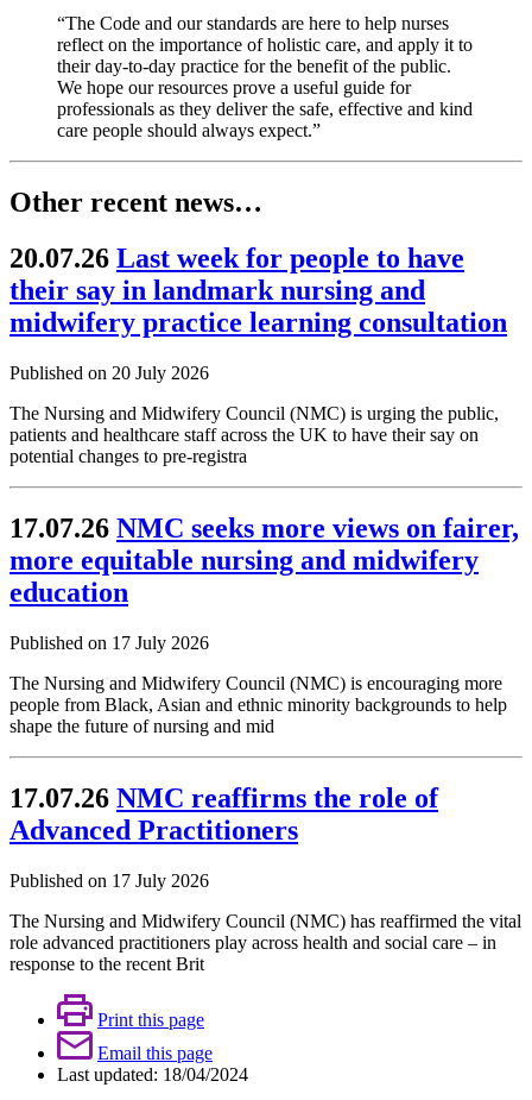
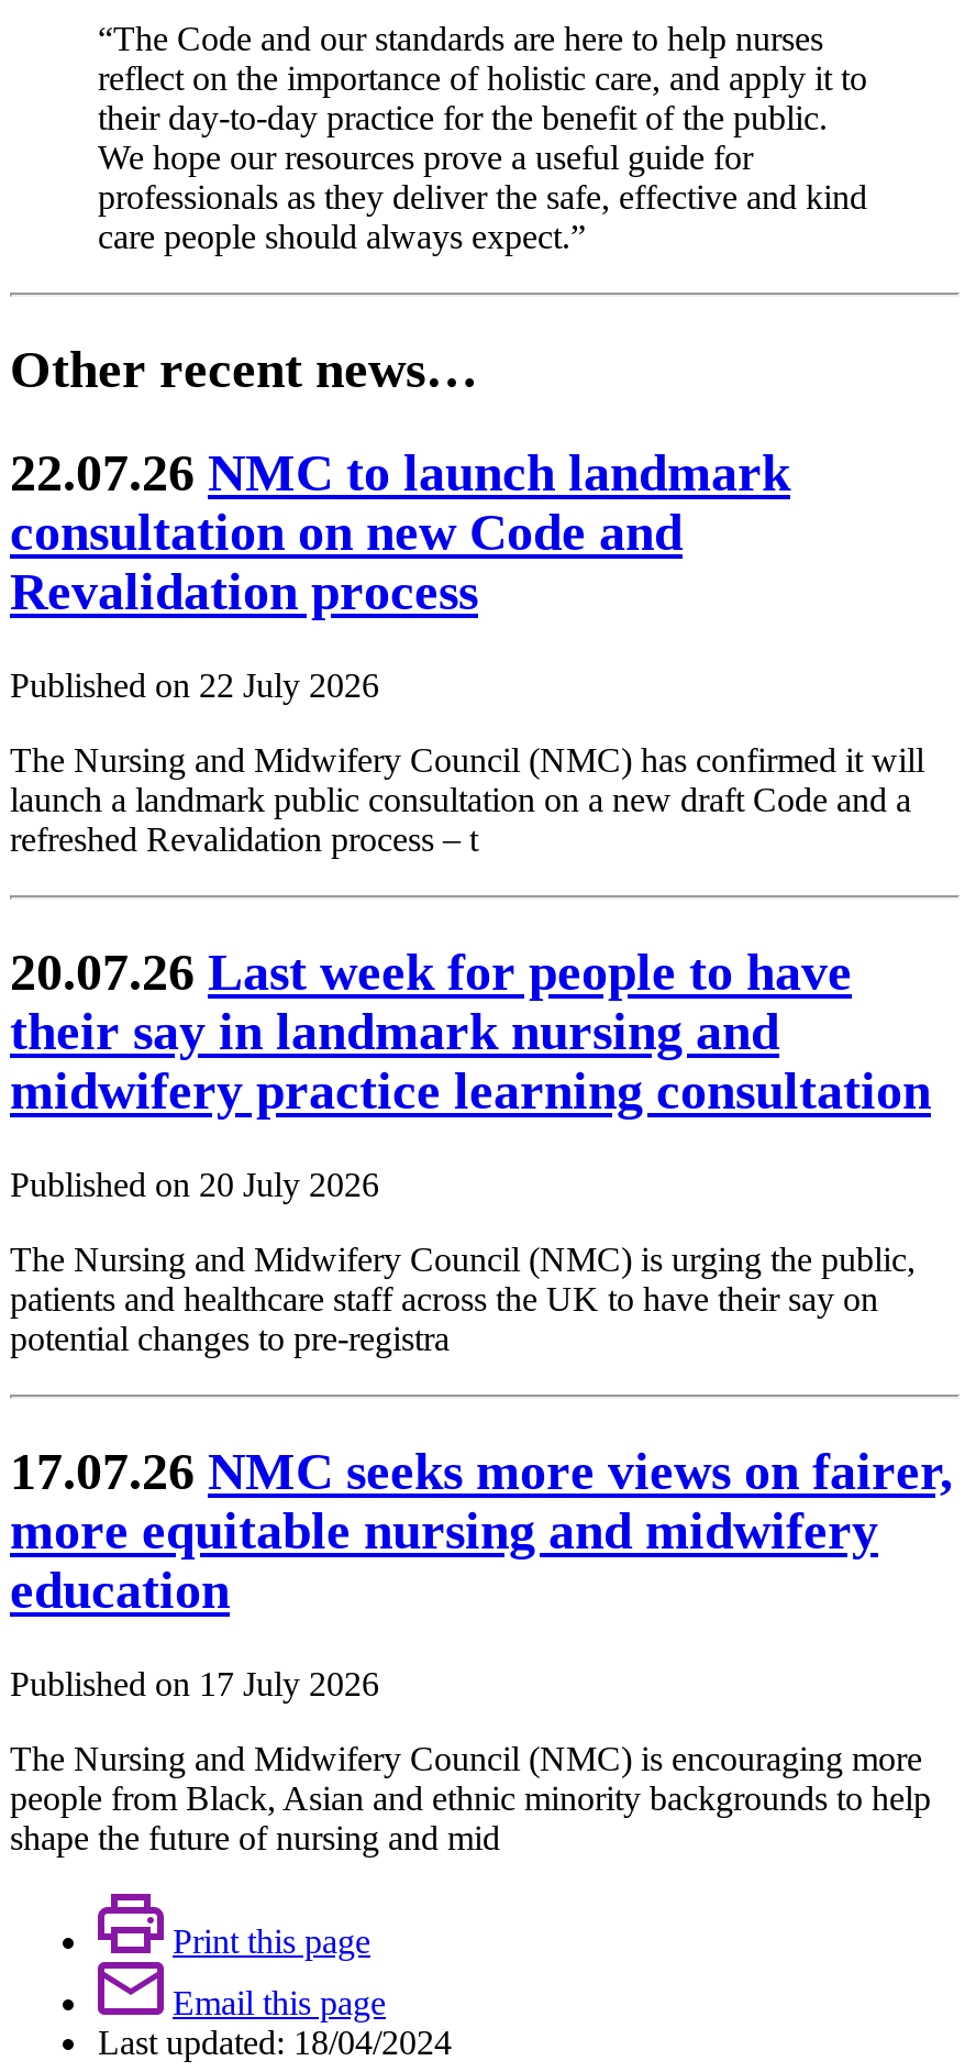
none -> [10,445,924,858] 22.07.26 NMC to launch landmark | consultation on new Code and | Revalidation process | Published on 22 July 2026 | The Nursing and Midwifery Council (NMC) has confirmed it will | launch a landmark public consultation on a new draft Code and a | refreshed Revalidation process – t
moved [9,243,519,736] -> [10,943,953,1856]: 20.07.26 Last week for people to have | their say in landmark nursing and | midwifery practice learning consultation | ... | people from Black, Asian and ethnic minority backgrounds to help | shape the future of nursing and mid
[9,782,521,973] 17.07.26 NMC reaffirms the role of | Advanced Practitioners | Published on 17 July 2026 | The Nursing and Midwifery Council (NMC) has reaffirmed the vital | role advanced practitioners play across health and social care – in | response to the recent Brit -> none

